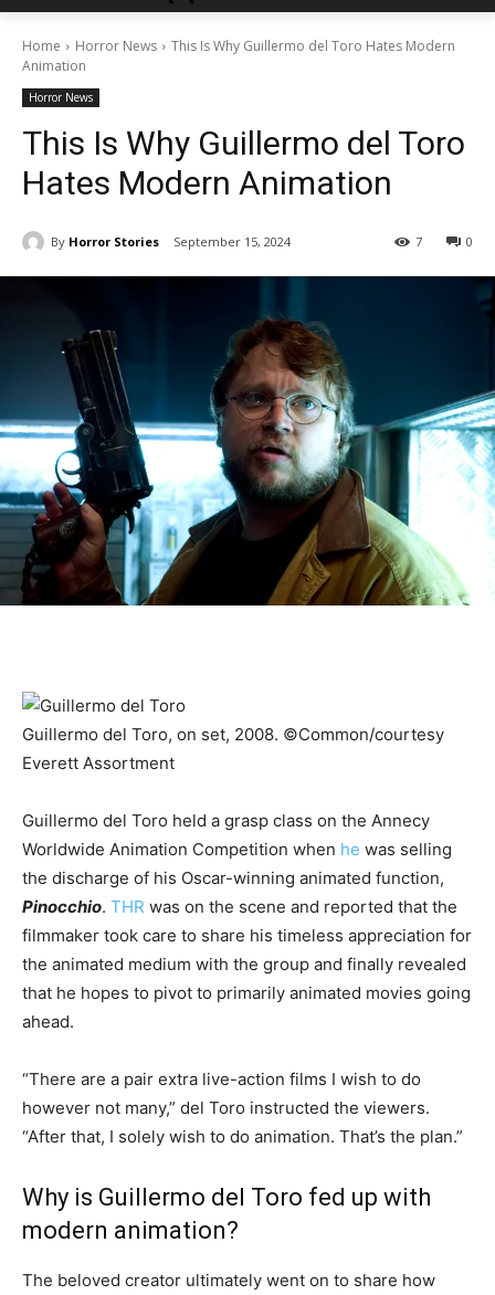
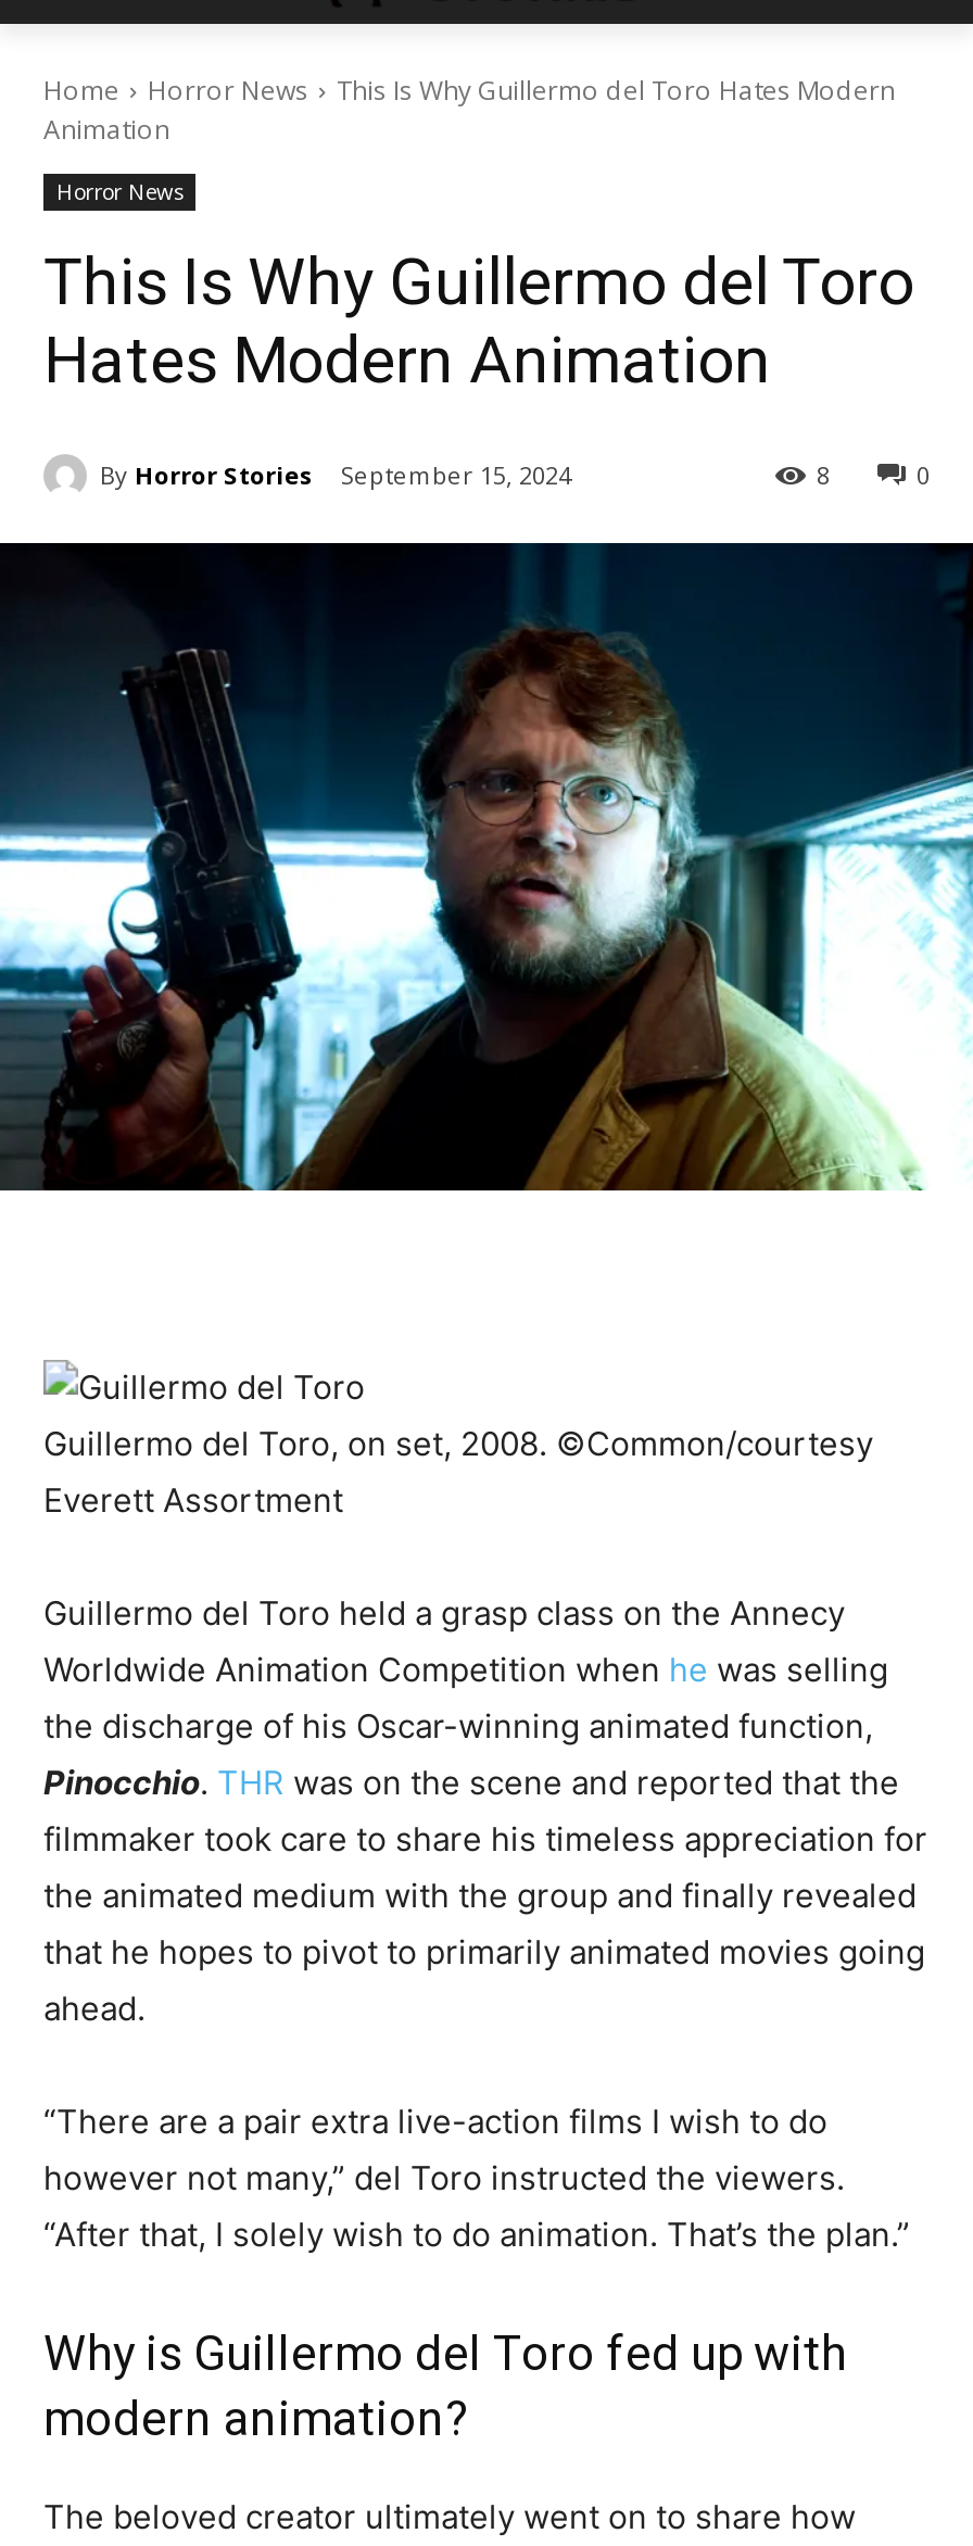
[415,233,422,250] 7 -> [817,459,830,491] 8

